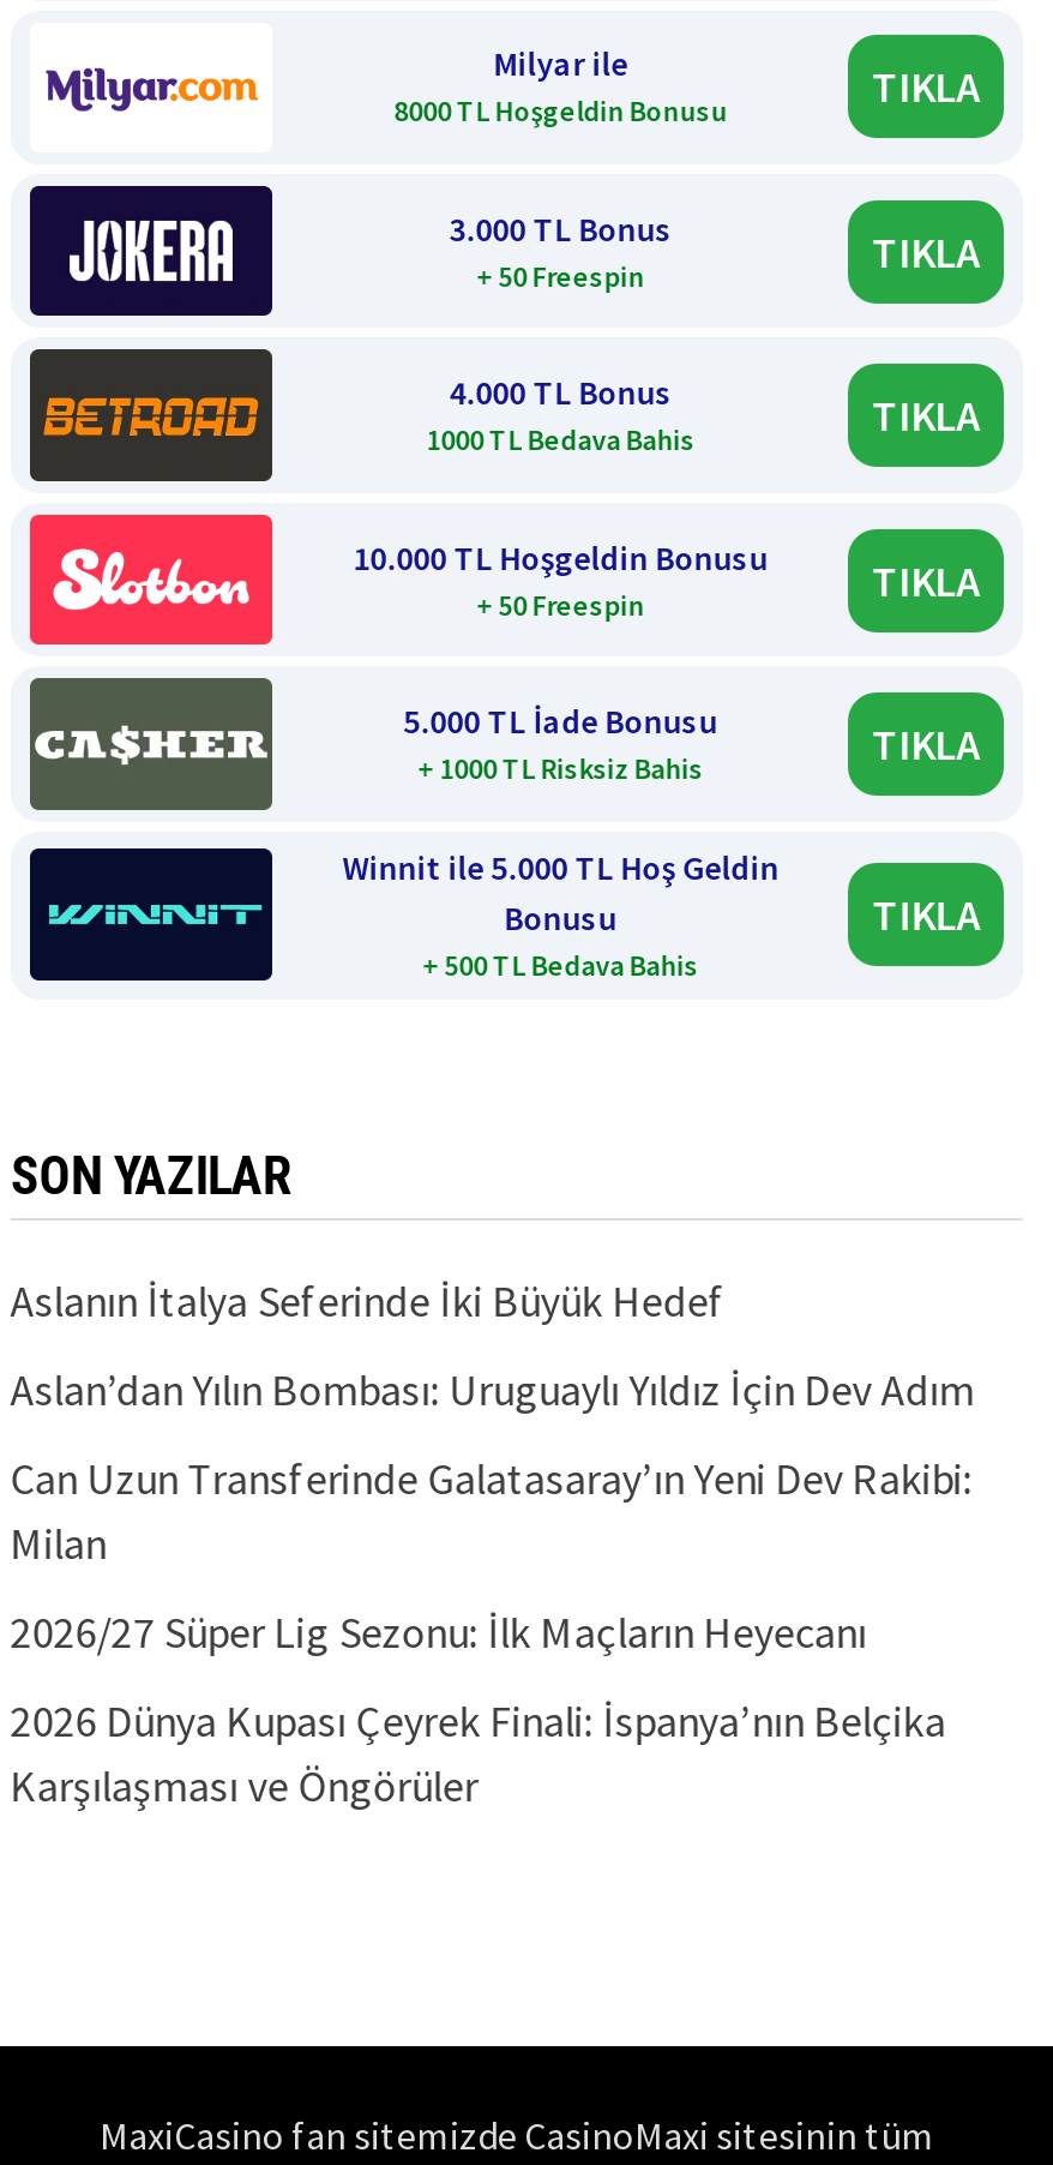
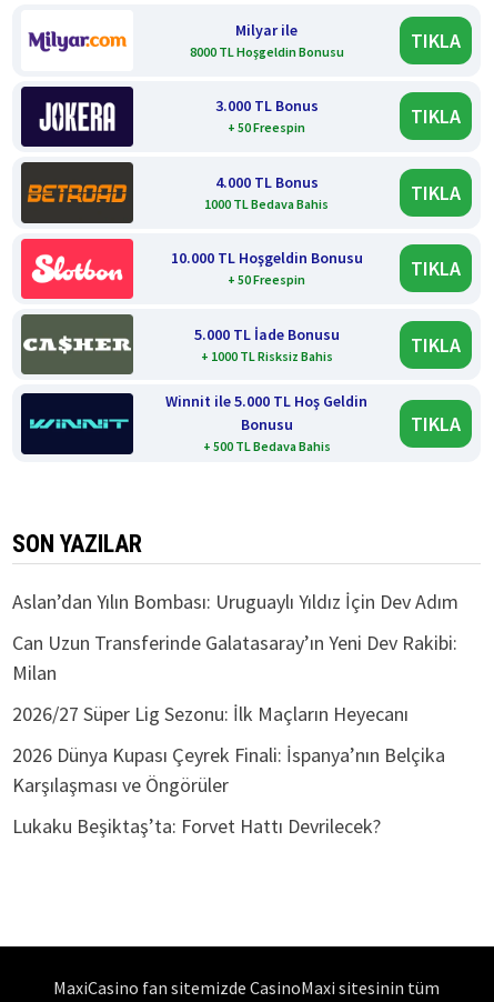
[10,1273,725,1328] Aslanın İtalya Seferinde İki Büyük Hedef -> none
moved [10,1362,975,1813] -> [12,589,458,798]: Aslan’dan Yılın Bombası: Uruguaylı Yıldız İçin Dev Adım | Can Uzun Transferinde Galatasaray’ın Yeni Dev Rakibi: | Milan | 2026/27 Süper Lig Sezonu: İlk Maçların Heyecanı | 2026 Dünya Kupası Çeyrek Finali: İspanya’nın Belçika | Karşılaşması ve Öngörüler
none -> [12,814,381,839] Lukaku Beşiktaş’ta: Forvet Hattı Devrilecek?

